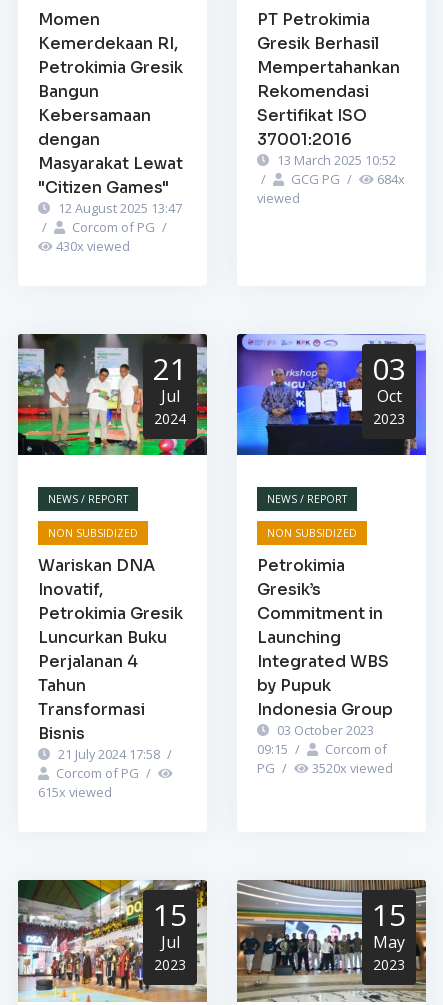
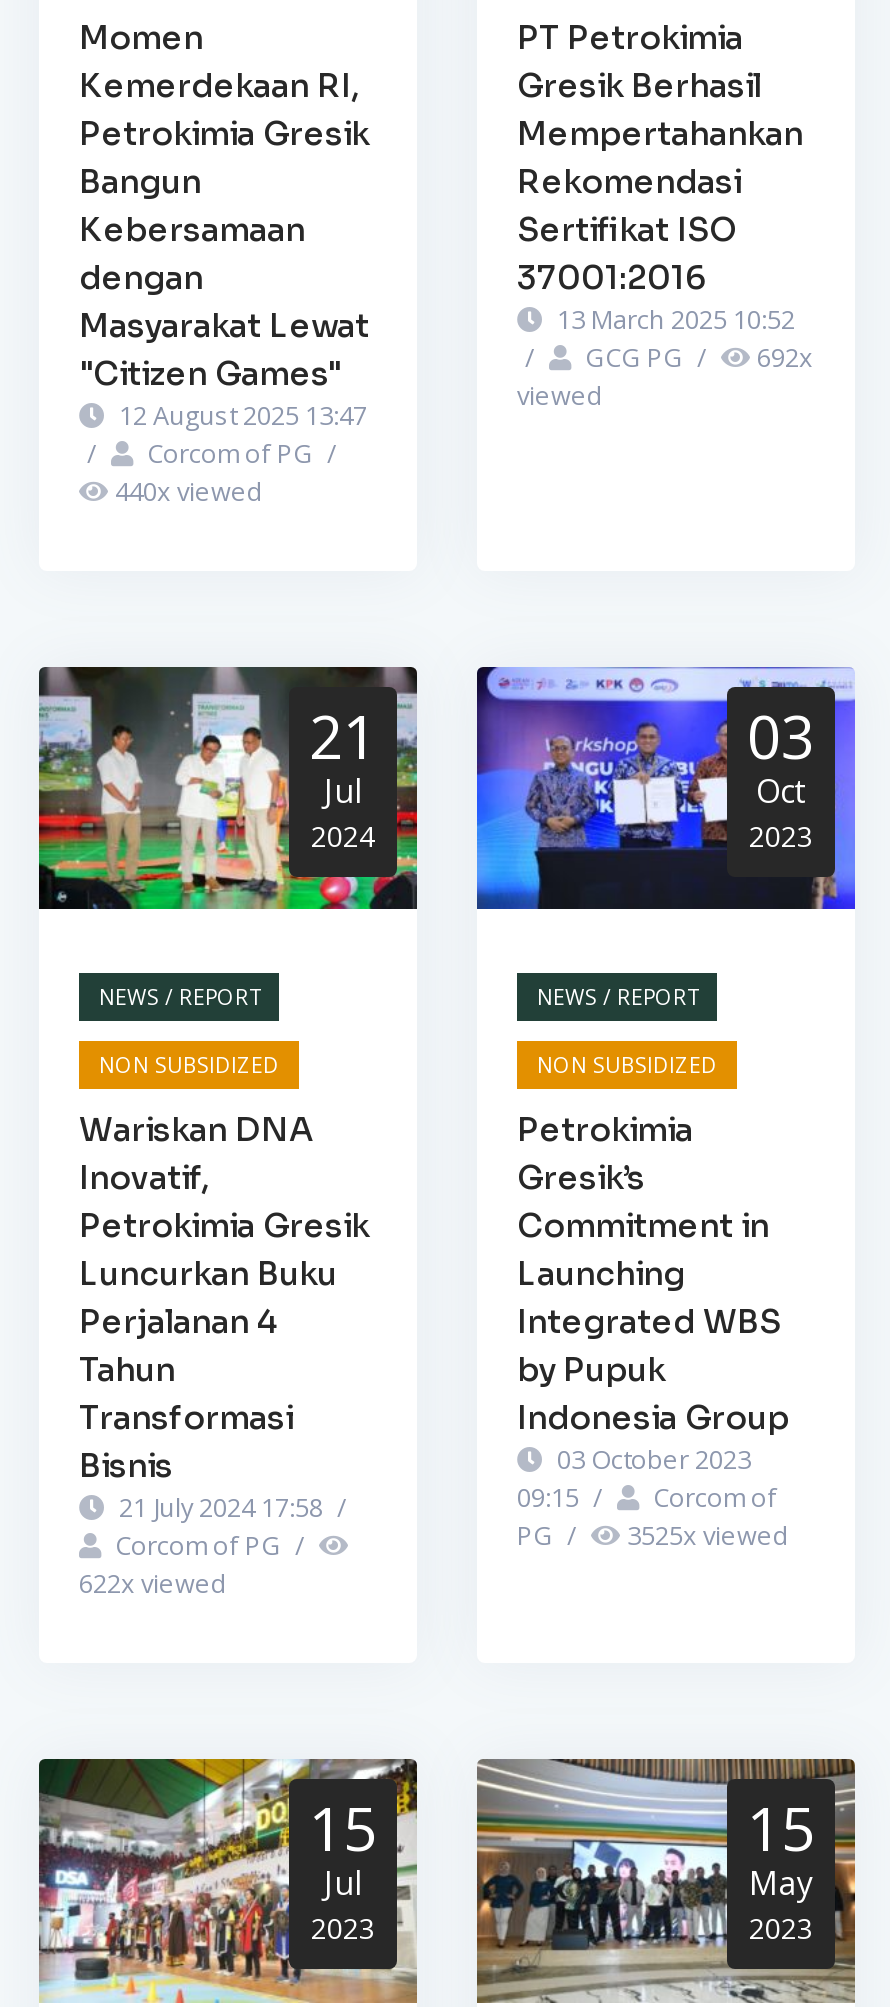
[377,169,405,187] 684x -> [757,338,813,374] 692x
[56,236,130,254] 430x viewed -> [115,472,263,508] 440x viewed
[257,759,393,777] PG / 3520x viewed -> [517,1517,789,1553] PG / 3525x viewed
[38,783,112,801] 615x viewed -> [79,1565,227,1601] 622x viewed

